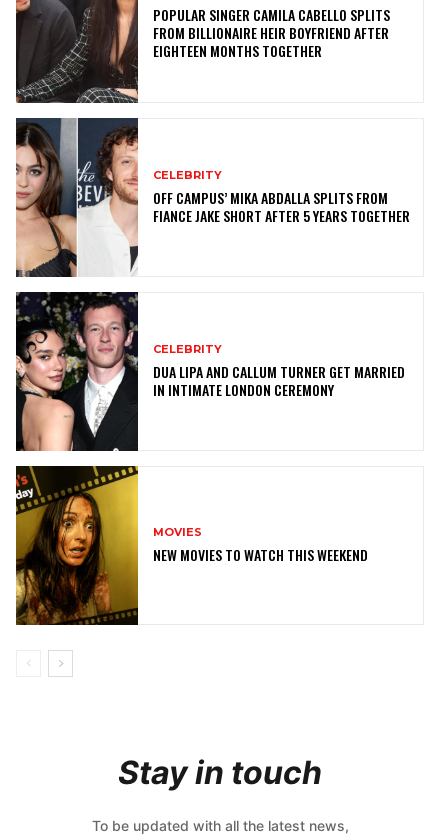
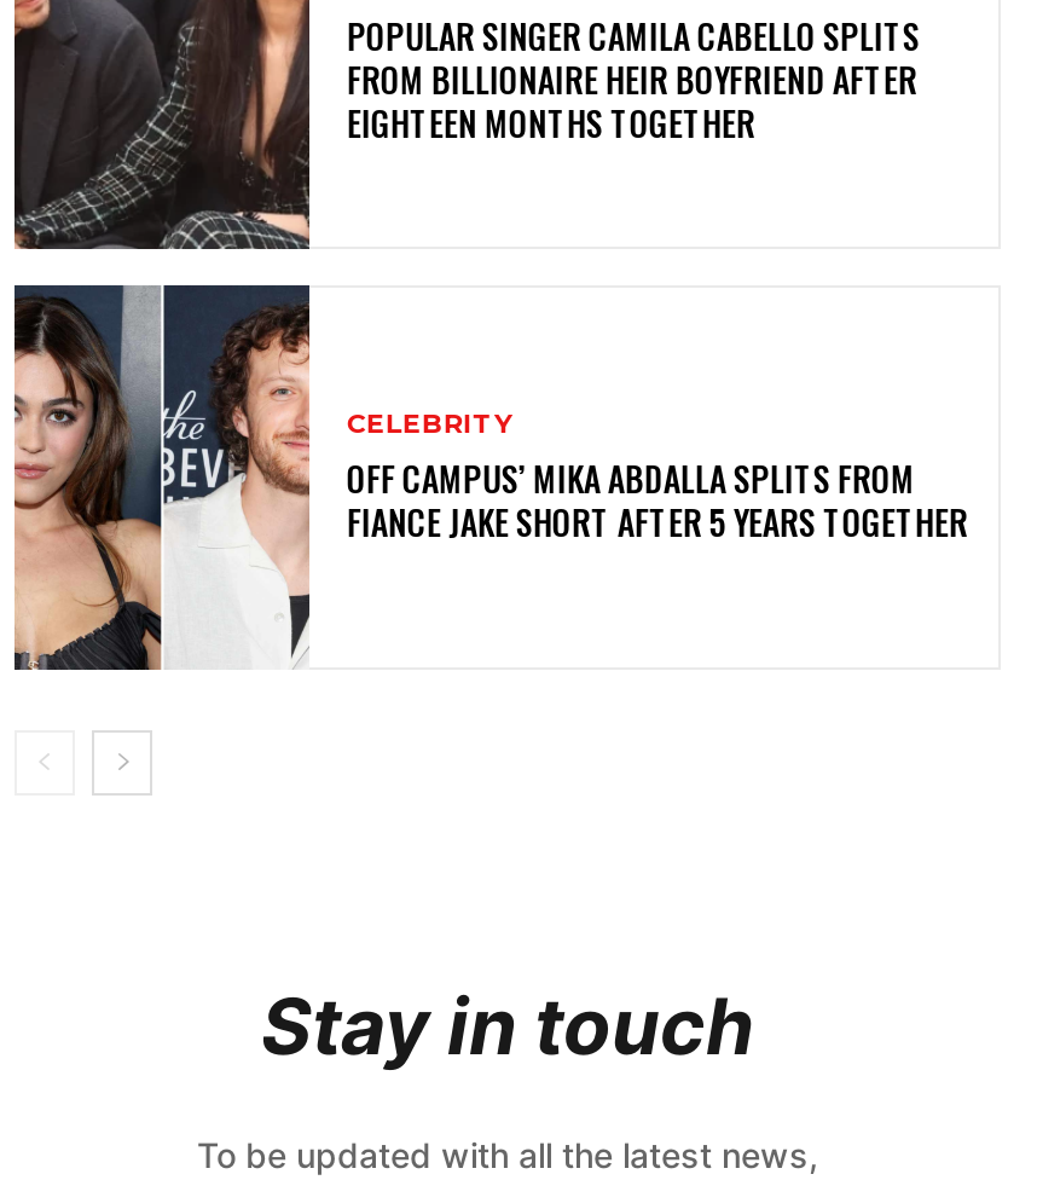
[15,291,405,452] [image] | CELEBRITY | DUA LIPA AND CALLUM TURNER GET MARRIED | IN INTIMATE LONDON CEREMONY -> none
[15,465,368,626] [image] | MOVIES | NEW MOVIES TO WATCH THIS WEEKEND -> none

